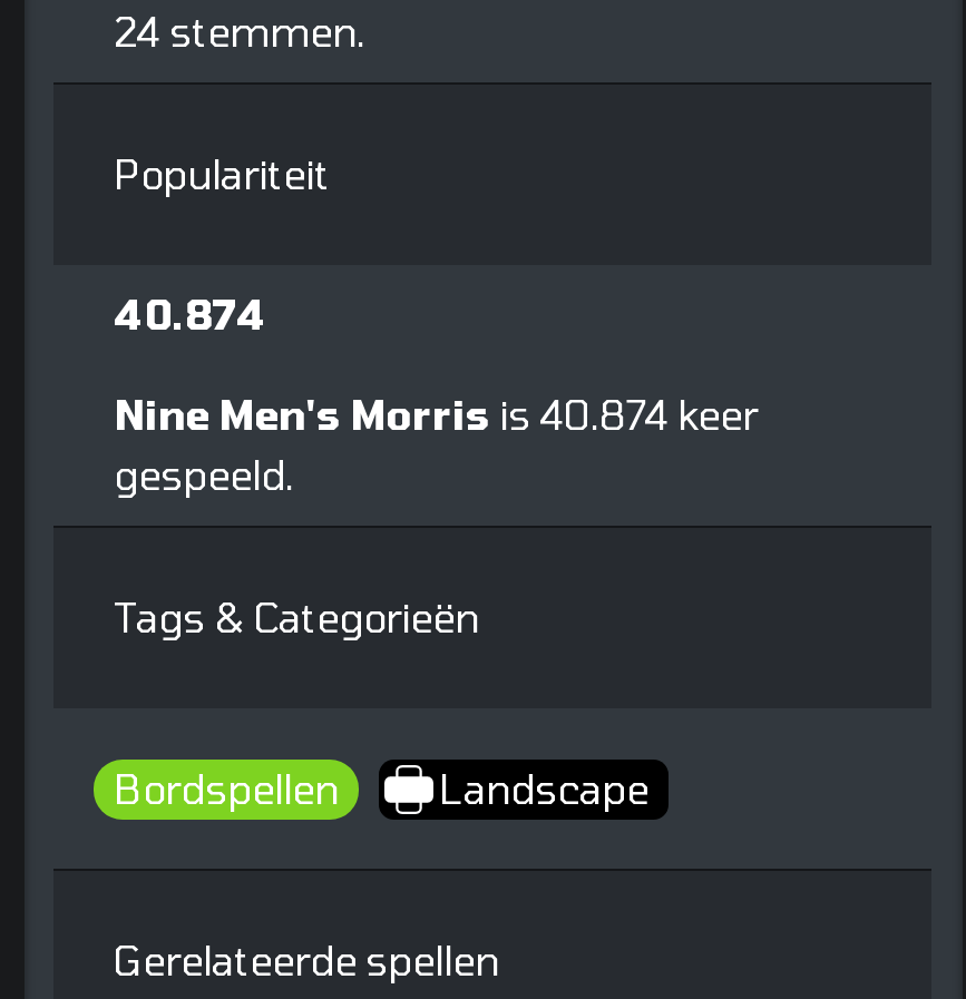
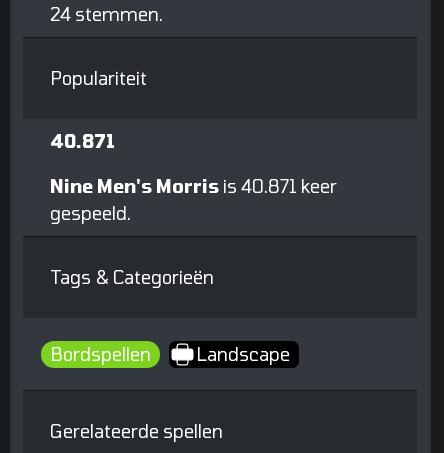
[114,290,267,339] 40.874 -> [50,130,115,152] 40.871
[114,390,758,439] Nine Men's Morris is 40.874 keer -> [50,175,337,197] Nine Men's Morris is 40.871 keer

